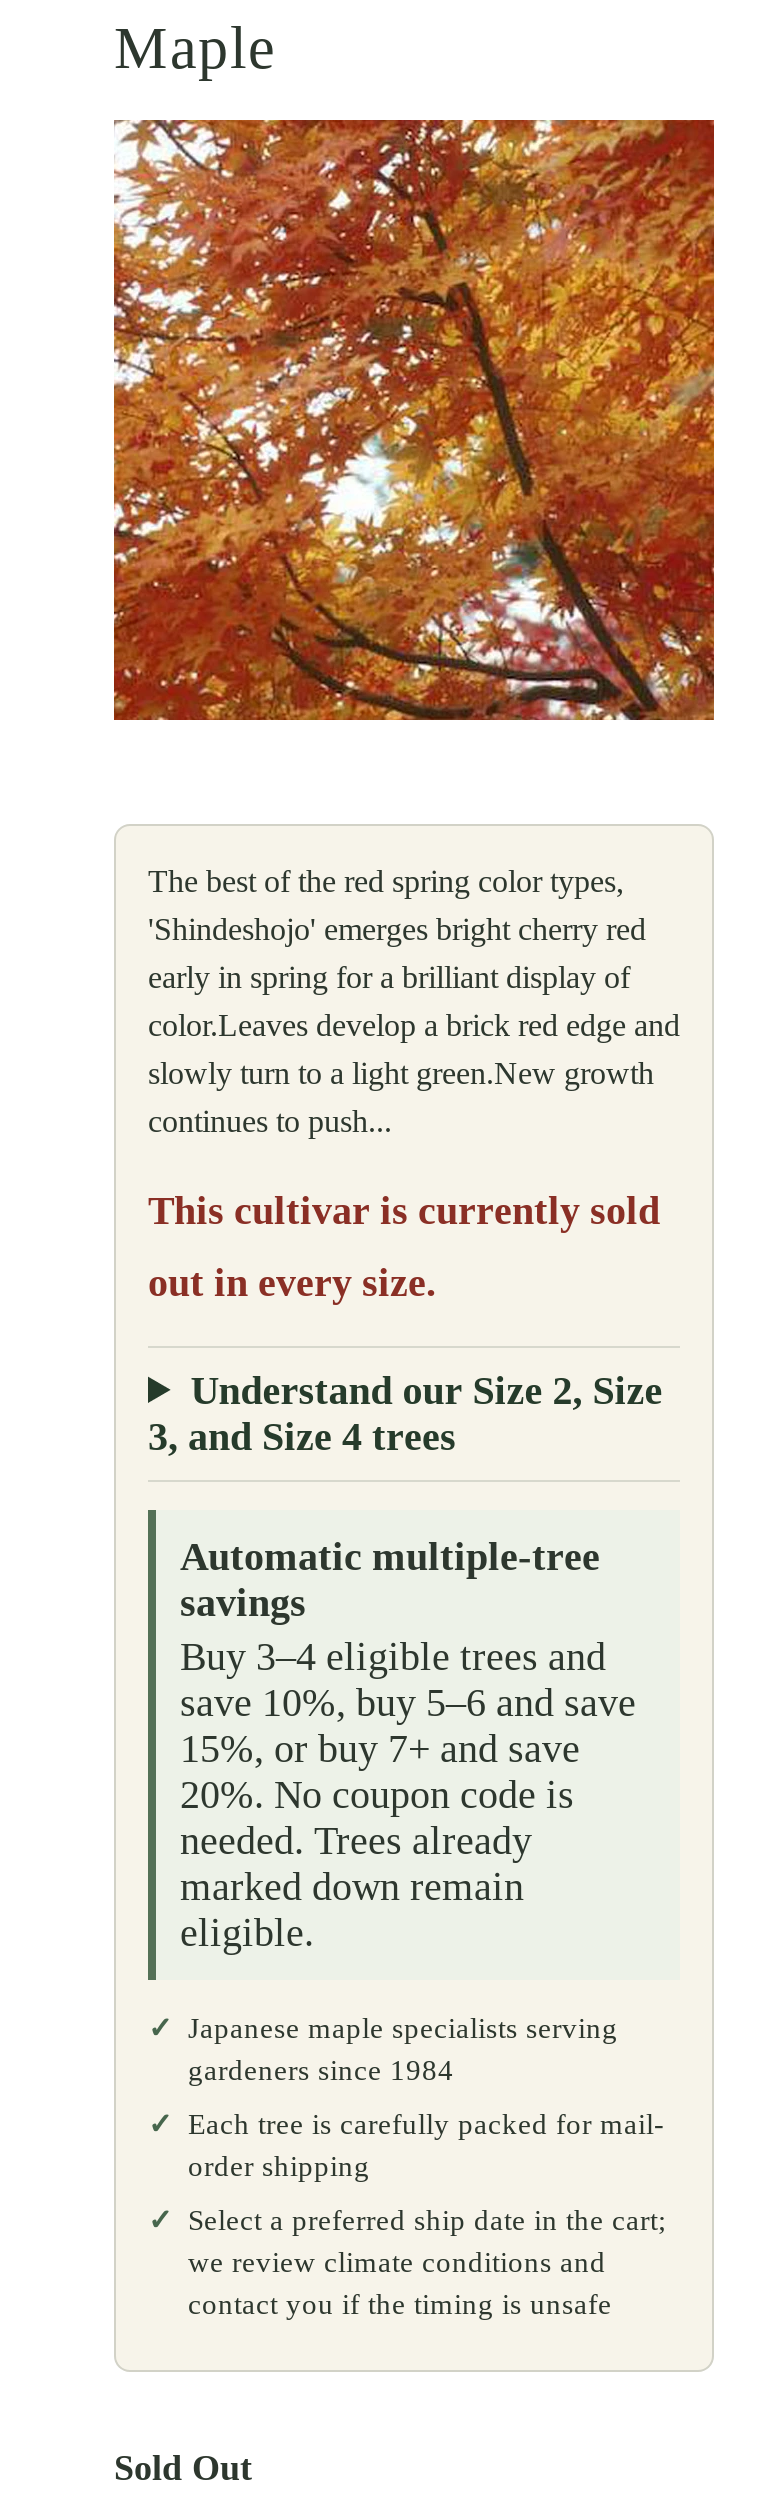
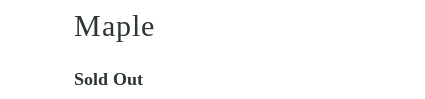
[112,118,716,722] [image] -> none
[114,824,714,2372] [image] | The best of the red spring color types, | 'Shindeshojo' emerges bright cherry red | early in spring for a brilliant display of | color.Leaves develop a brick red edge and | slowly turn to a light green.New growth | continues to push... | This cultivar is currently sold | out in every size. | Understand our Size 2, Size | 3, and Size 4 trees | Automatic multiple-tree | savings | Buy 3–4 eligible trees and | save 10%, buy 5–6 and save | 15%, or buy 7+ and save | 20%. No coupon code is | needed. Trees already | marked down remain | eligible. | Japanese maple specialists serving | gardeners since 1984 | Each tree is carefully packed for mail- | order shipping | Select a preferred ship date in the cart; | we review climate conditions and | contact you if the timing is unsafe -> none

